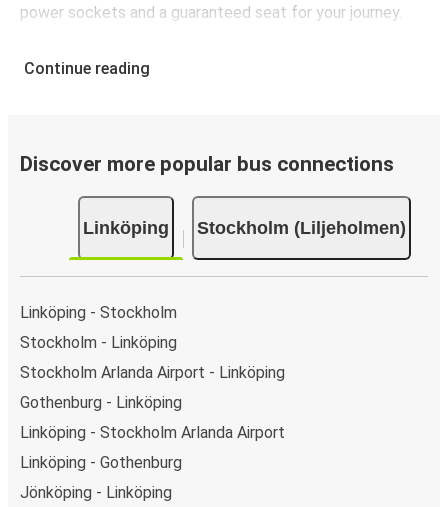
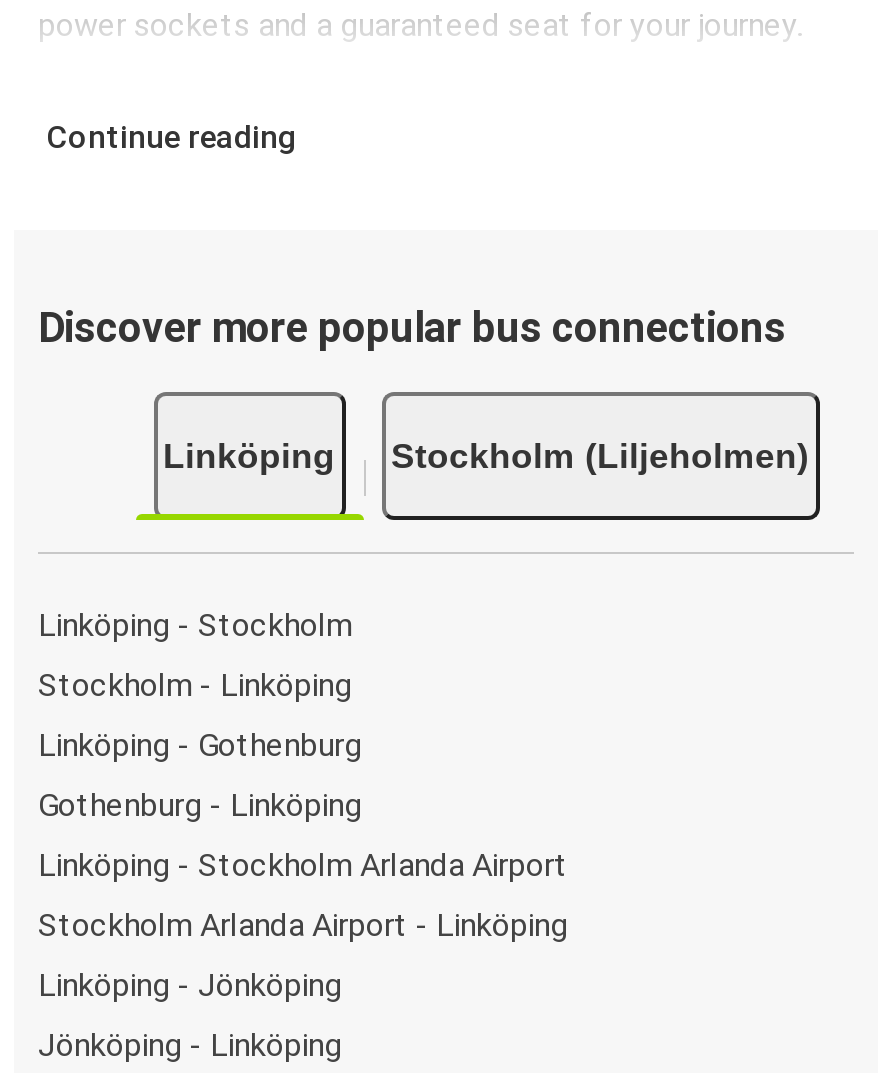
moved [20,362,285,381] -> [38,905,568,943]: Stockholm Arlanda Airport - Linköping
none -> [38,965,342,1003] Linköping - Jönköping
moved [20,452,182,471] -> [38,725,362,763]: Linköping - Gothenburg

